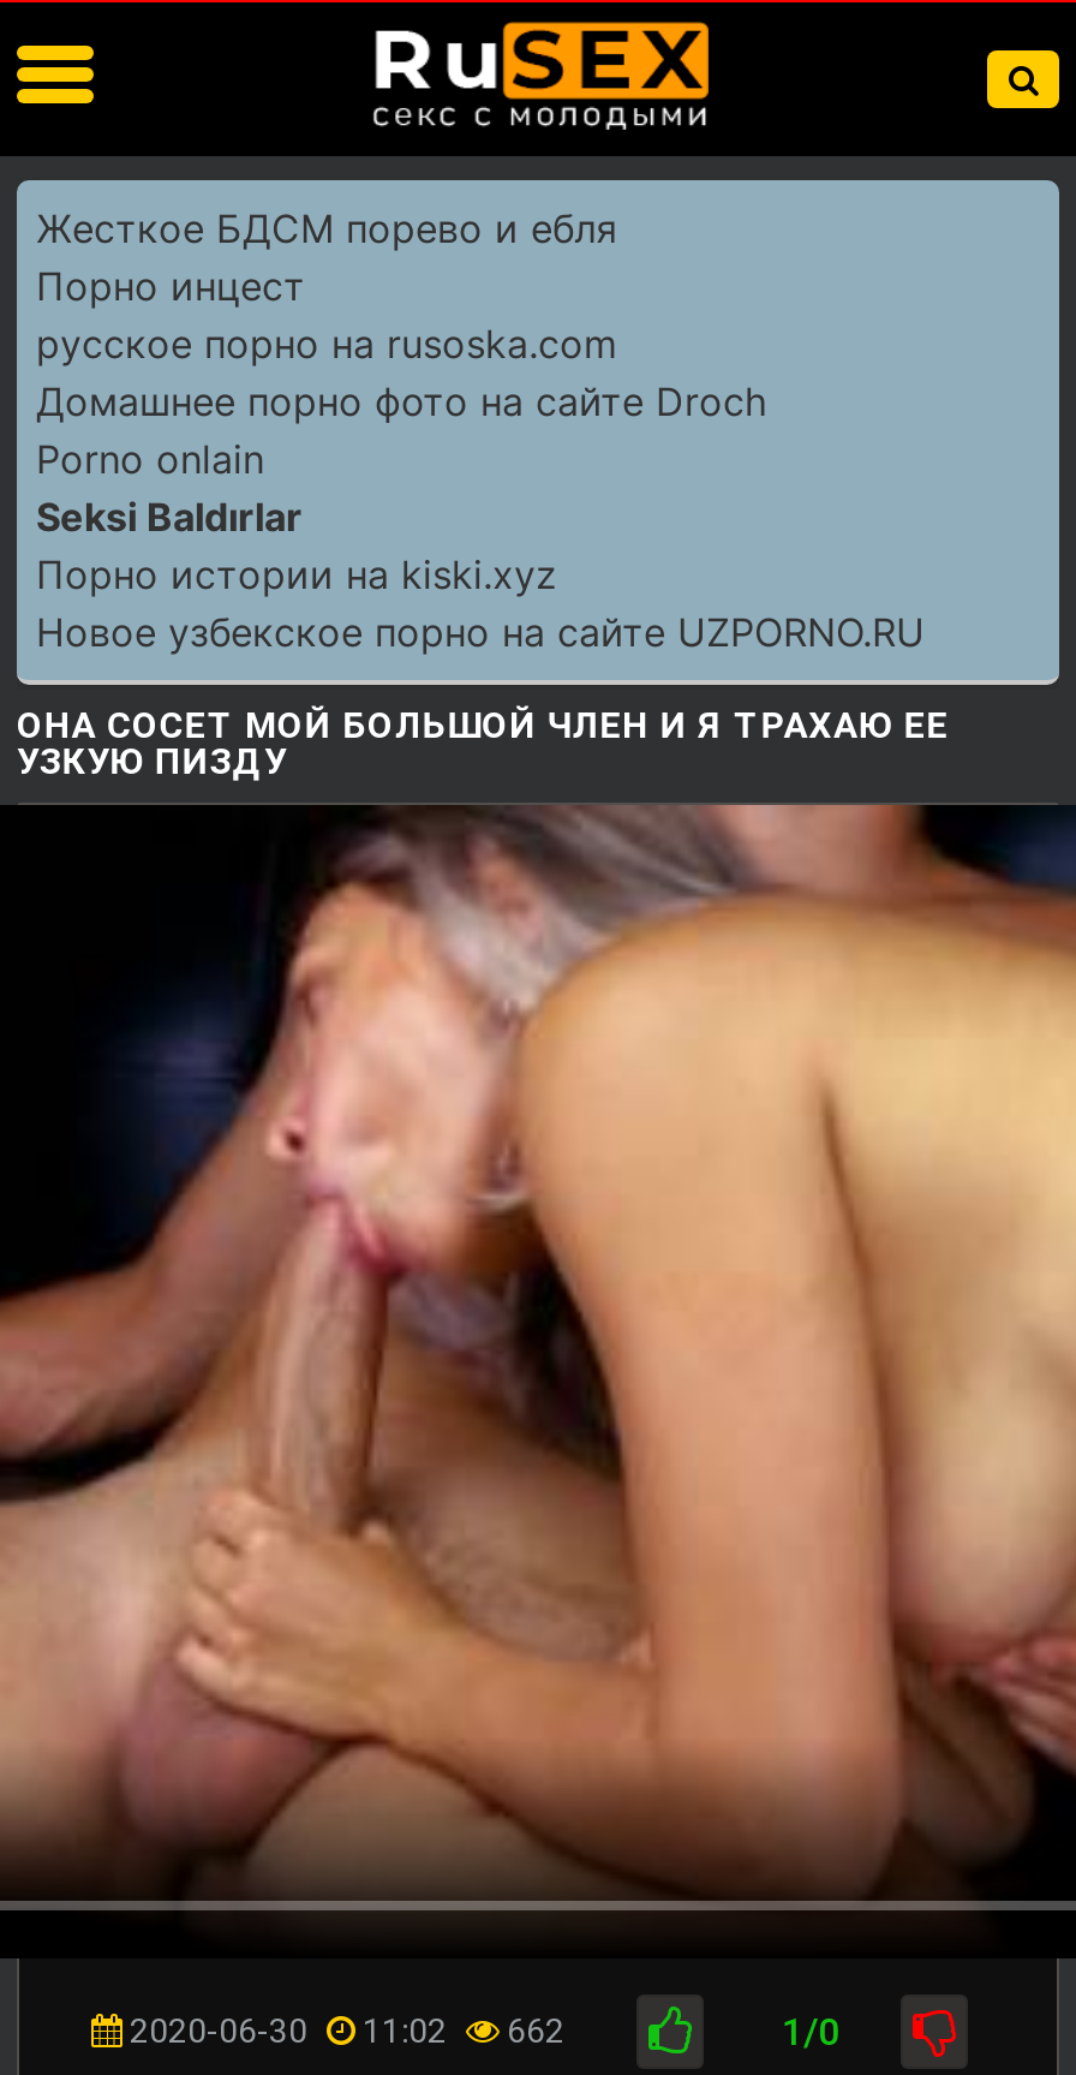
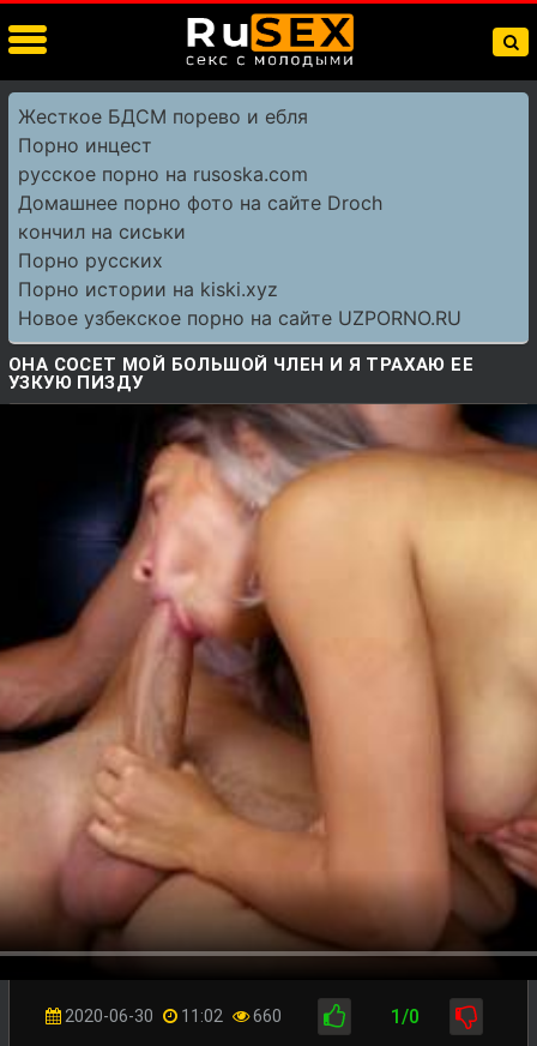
[36,435,303,541] Porno onlain | Seksi Baldırlar -> [18,220,186,272] кончил на сиськи | Порно русских
[122,2011,564,2049] 2020-06-30 11:02 662 -> [61,1006,282,1025] 2020-06-30 11:02 660

